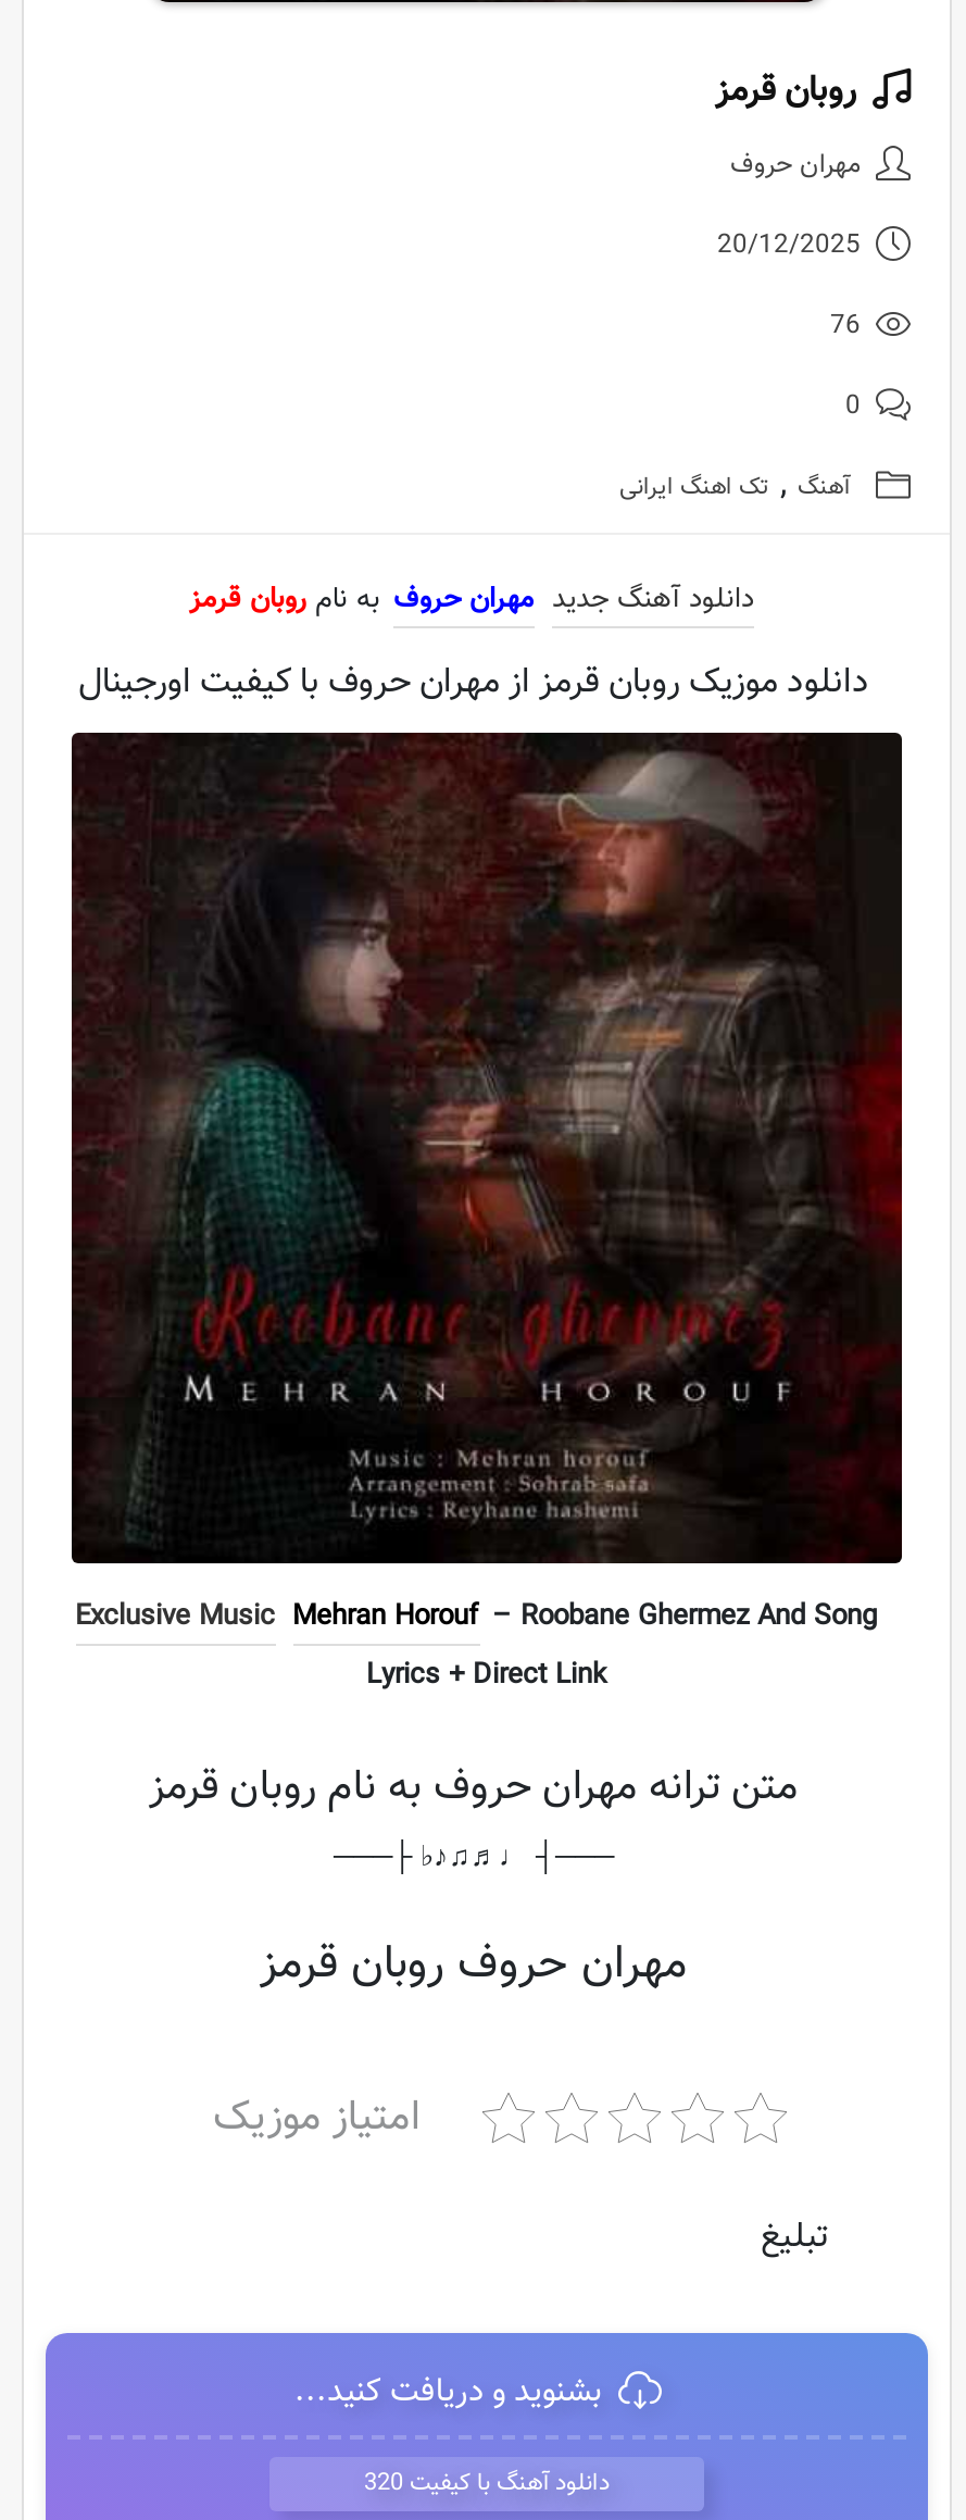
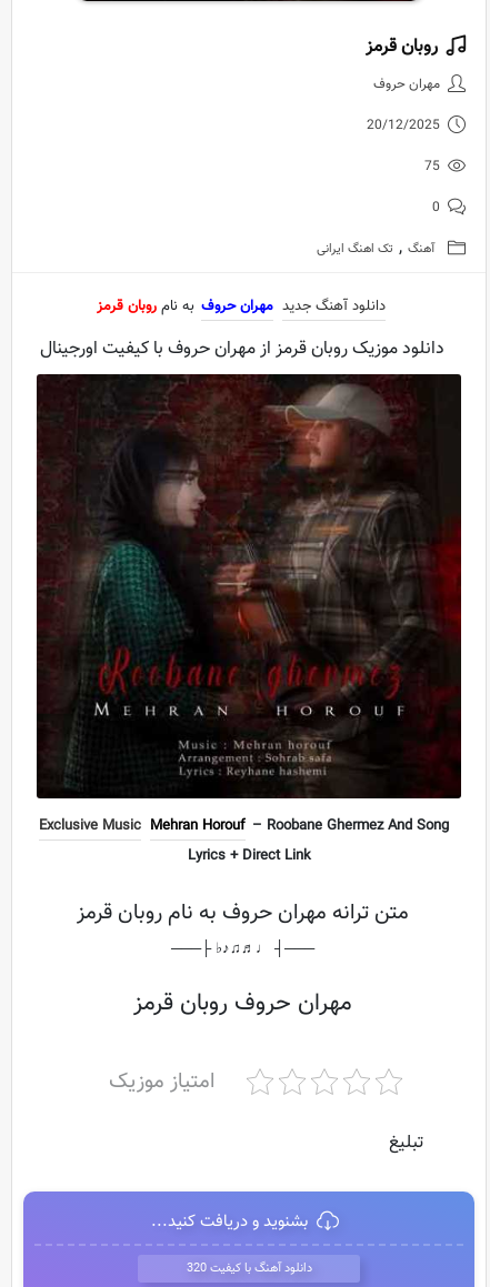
[830,307,861,347] 76 -> [424,157,440,177] 75

